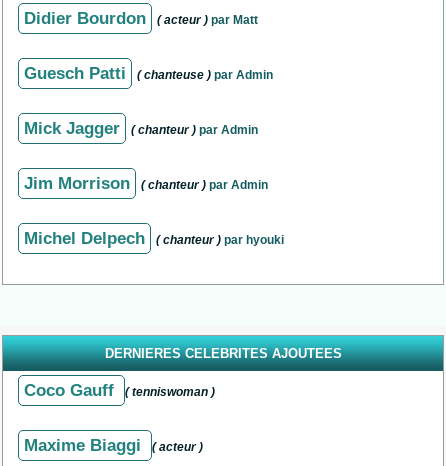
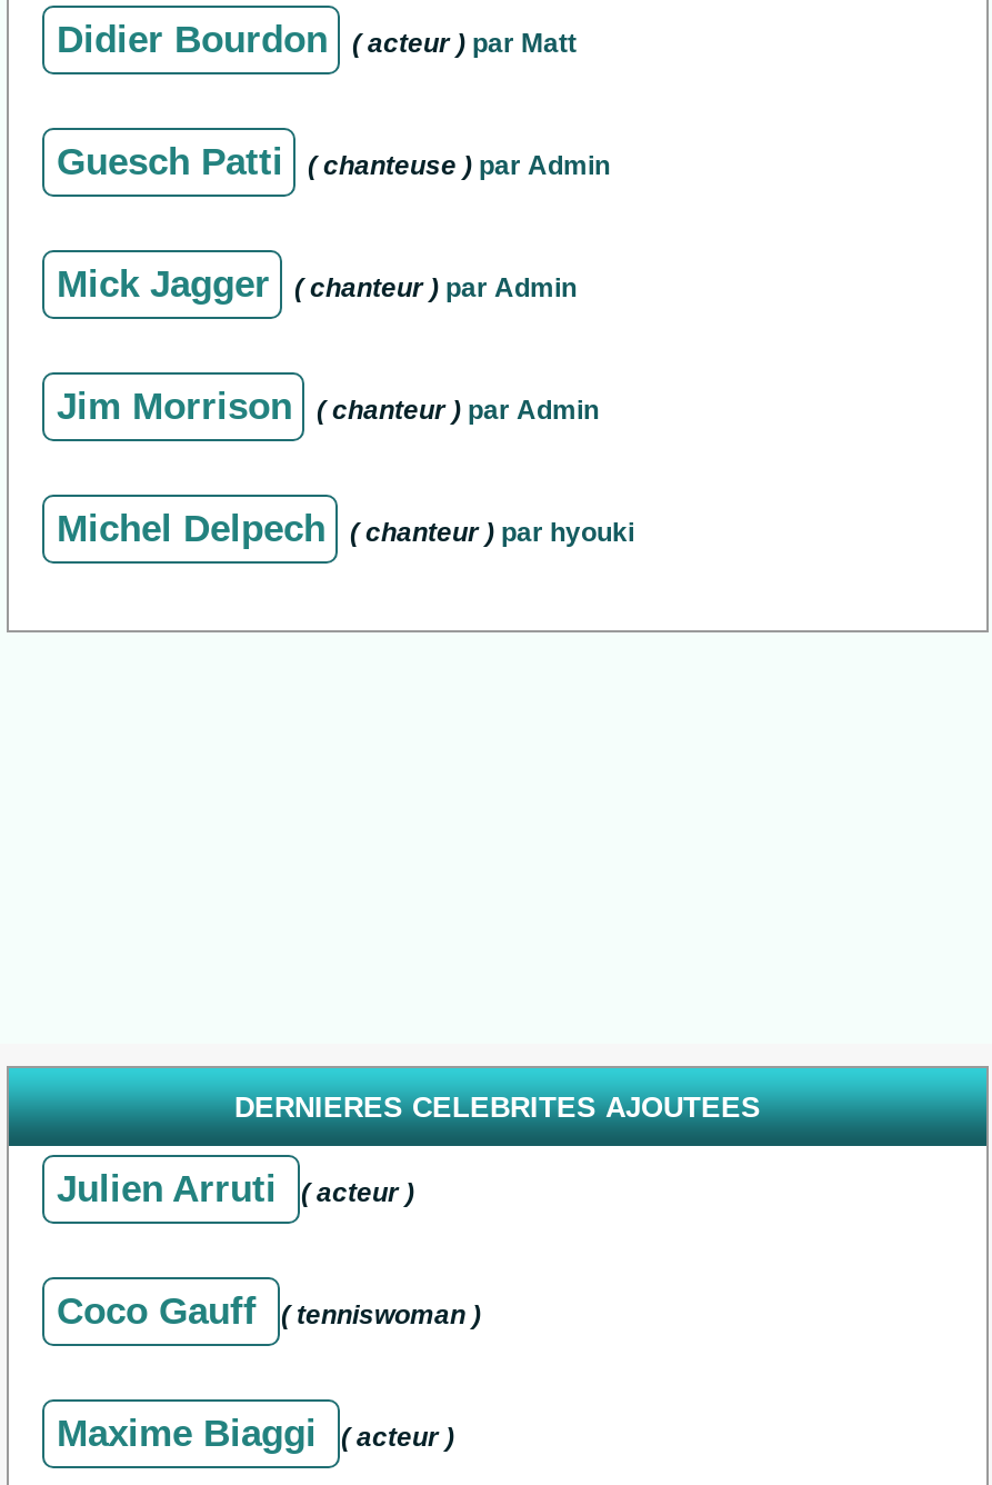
none -> [57,1168,414,1210] Julien Arruti ( acteur )

